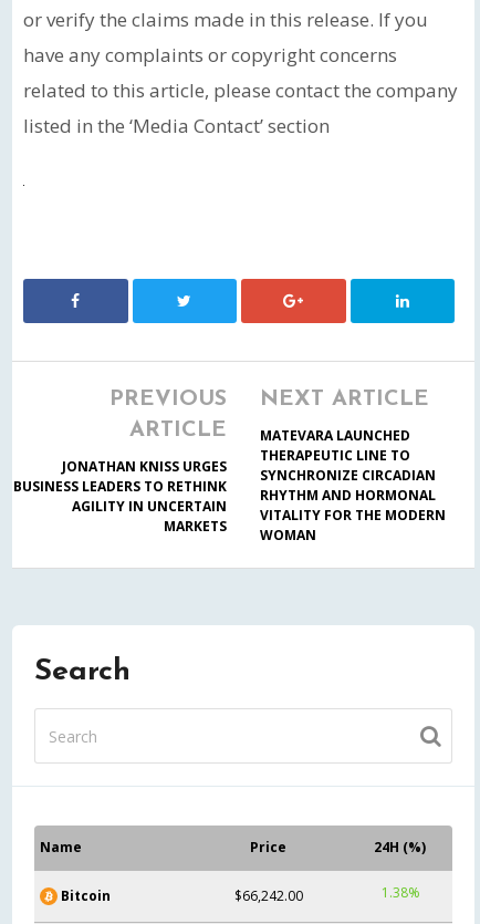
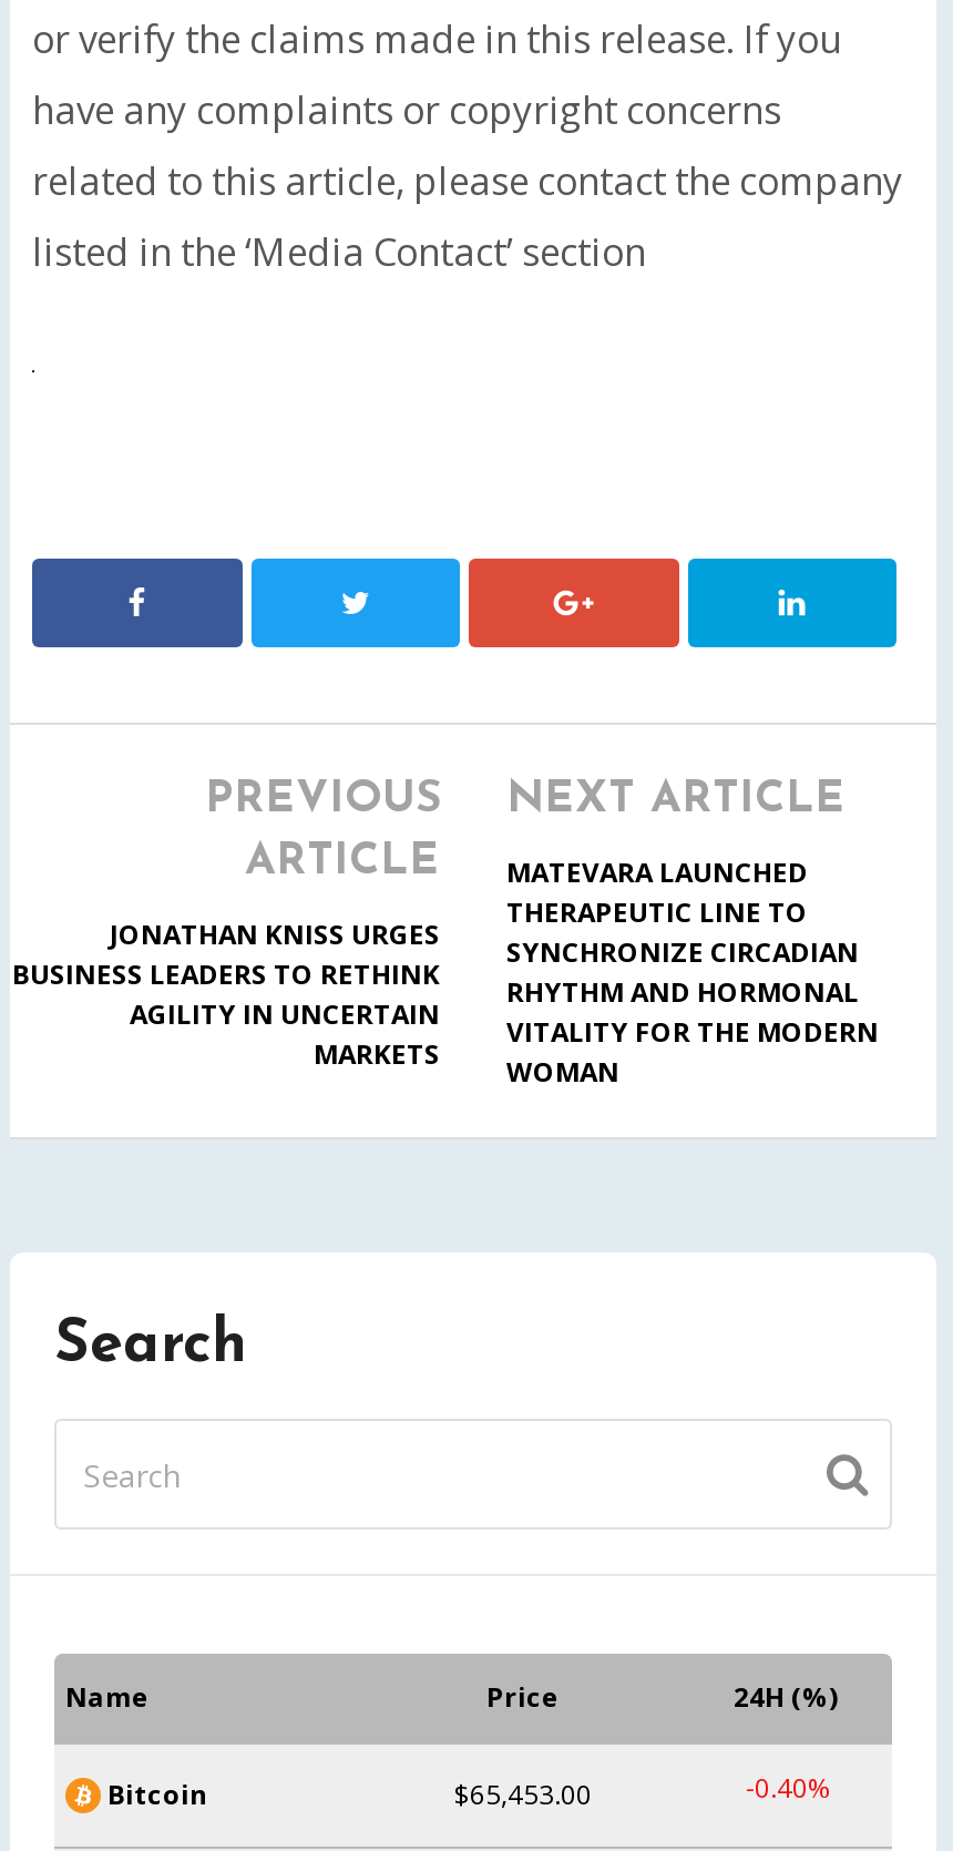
[234,887,302,905] $66,242.00 -> [454,1776,592,1814] $65,453.00
[382,883,420,902] 1.38% -> [746,1769,832,1807] -0.40%

